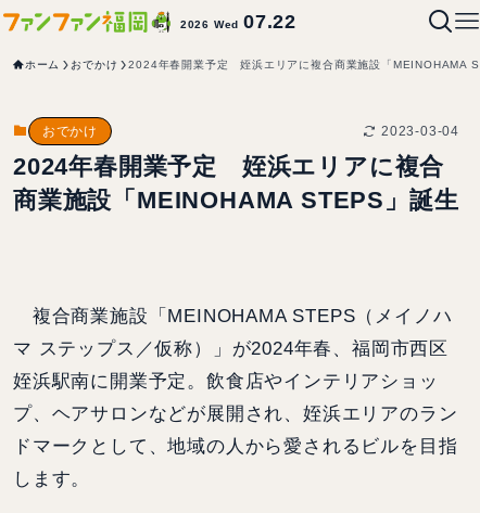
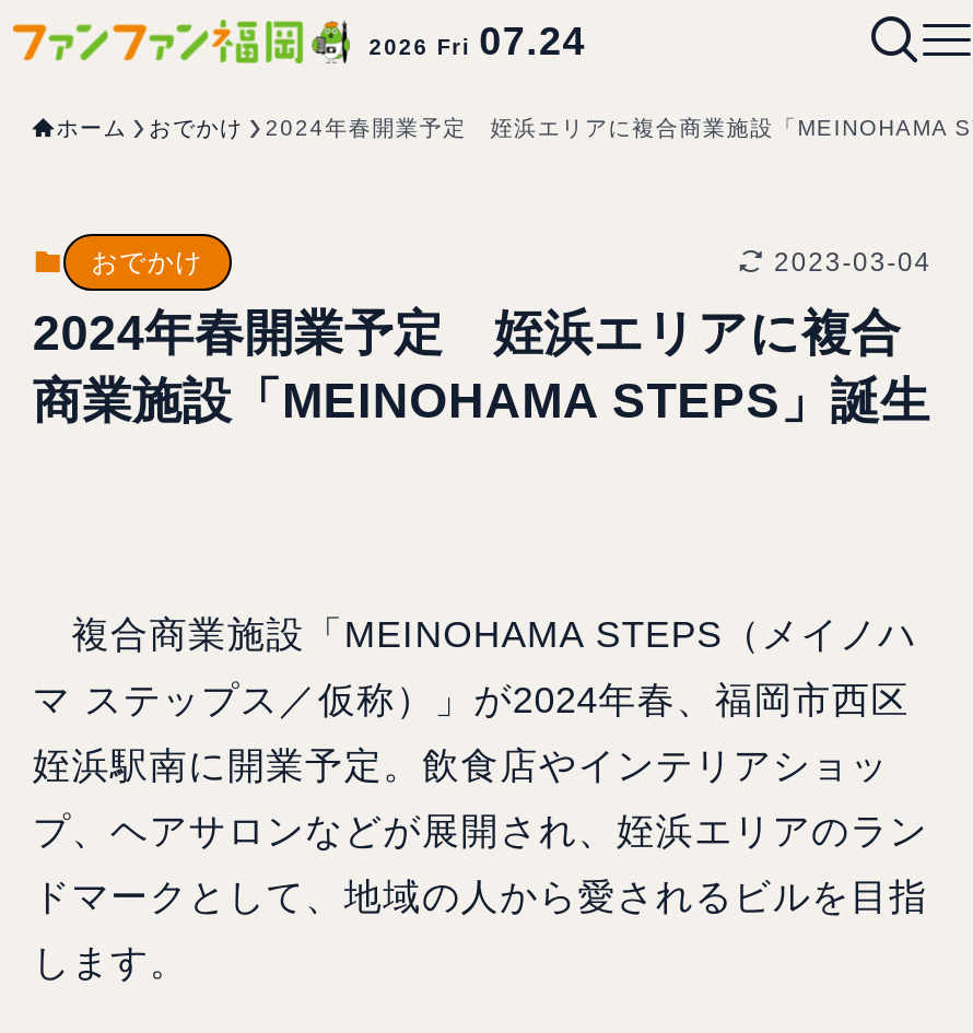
[180,11,297,33] 2026 Wed 07.22 -> [369,20,586,63] 2026 Fri 07.24

